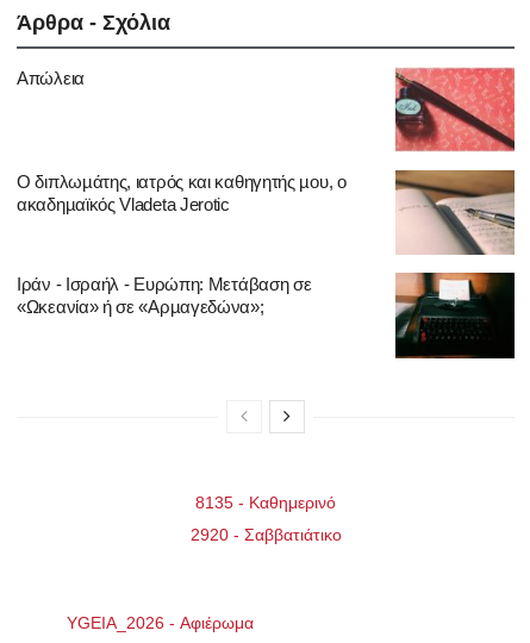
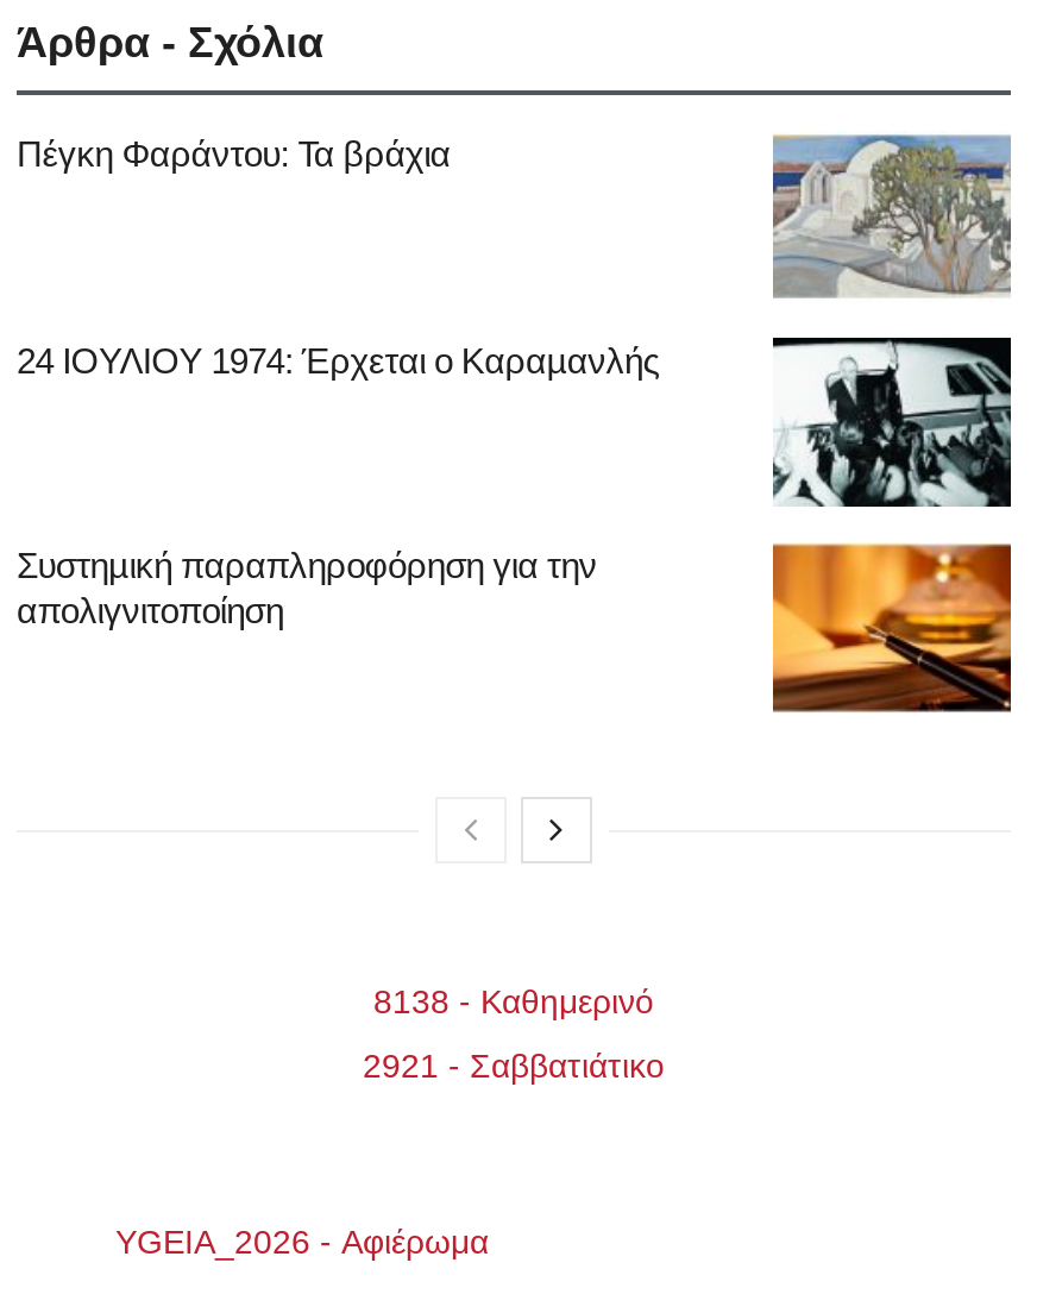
[17,68,84,88] Απώλεια -> [17,134,451,174] Πέγκη Φαράντου: Τα βράχια
[394,67,516,152] [image] -> [771,133,1013,300] [image]
[17,171,346,214] Ο διπλωµάτης, ιατρός και καθηγητής µου, ο | ακαδηµαϊκός Vladeta Jerotic -> [17,339,659,380] 24 ΙΟΥΛΙΟΥ 1974: Έρχεται ο Καραµανλής
[394,169,516,255] [image] -> [771,335,1013,509] [image]
[17,274,311,317] Ιράν - Ισραήλ - Ευρώπη: Μετάβαση σε | «Ωκεανία» ή σε «Αρµαγεδώνα»; -> [17,545,597,631] Συστηµική παραπληροφόρηση για την | απολιγνιτοποίηση
[394,271,516,358] [image] -> [771,542,1013,711] [image]
[195,493,336,512] 8135 - Καθημερινό -> [373,982,654,1020] 8138 - Καθημερινό
[190,525,341,544] 2920 - Σαββατιάτικo -> [363,1046,665,1084] 2921 - Σαββατιάτικo

